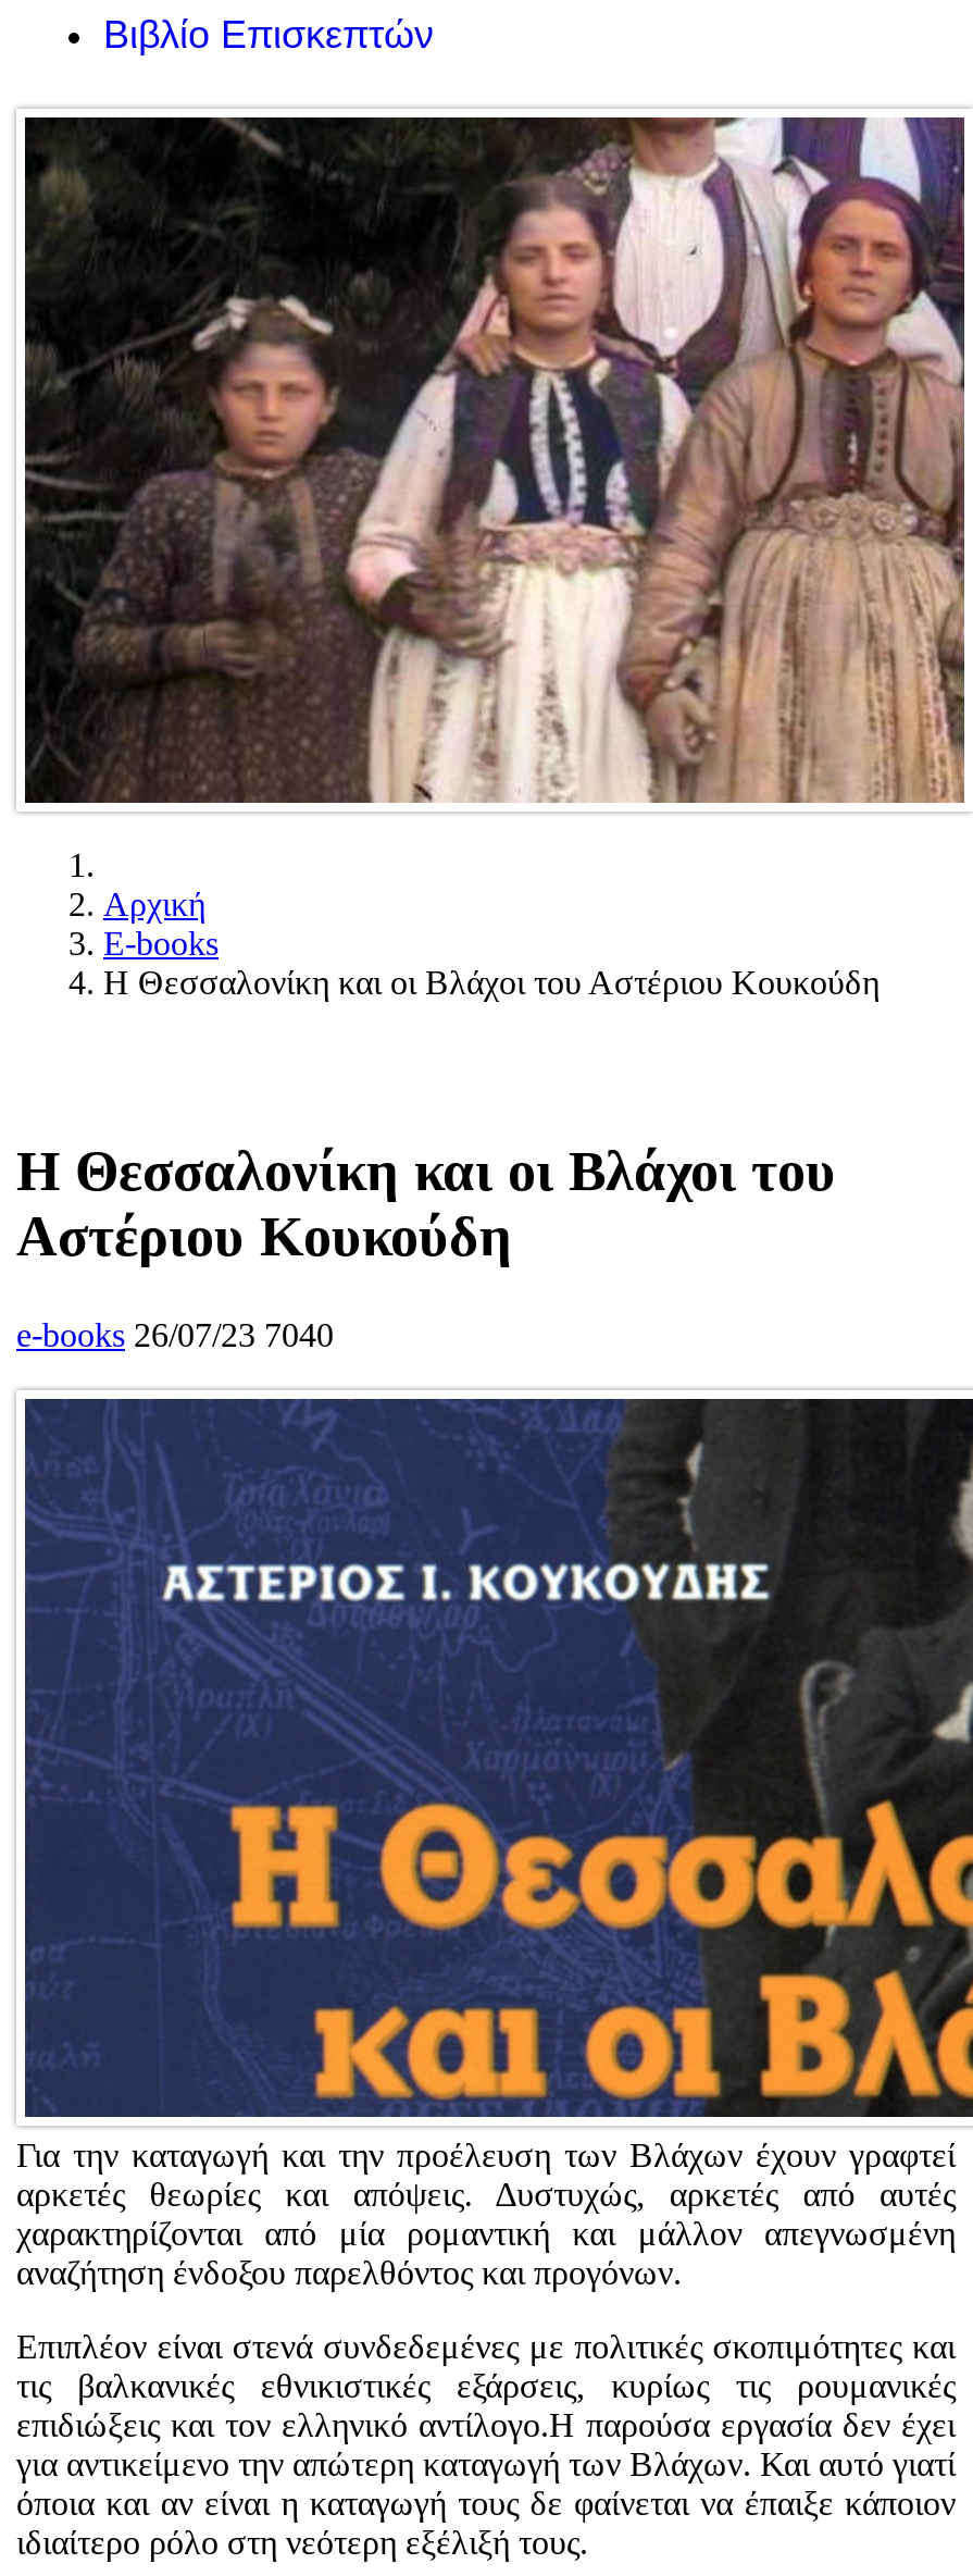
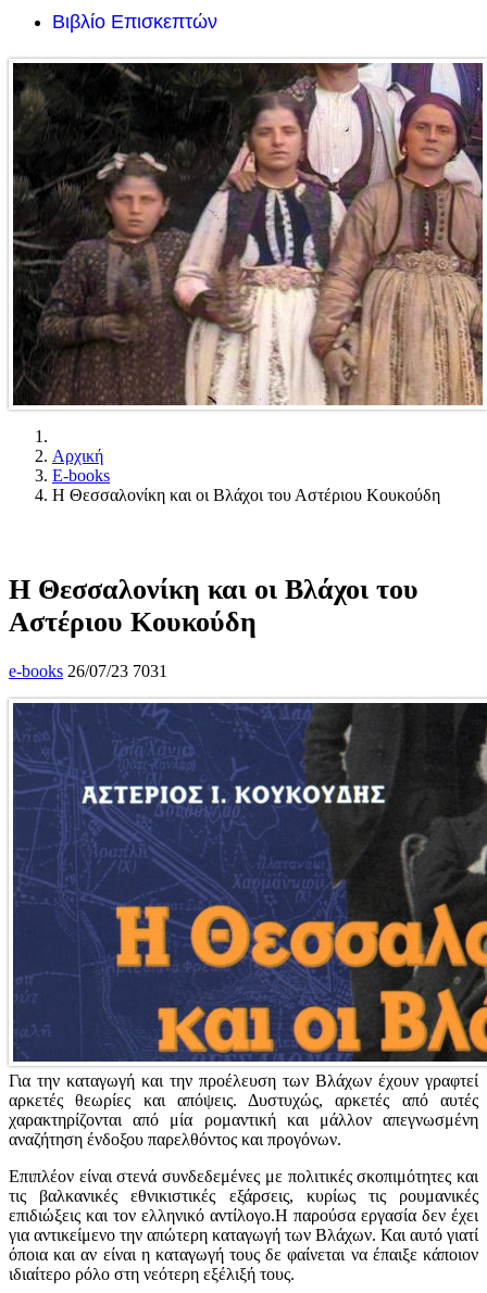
[16,1317,334,1354] e-books 26/07/23 7040 -> [9,662,167,680] e-books 26/07/23 7031

